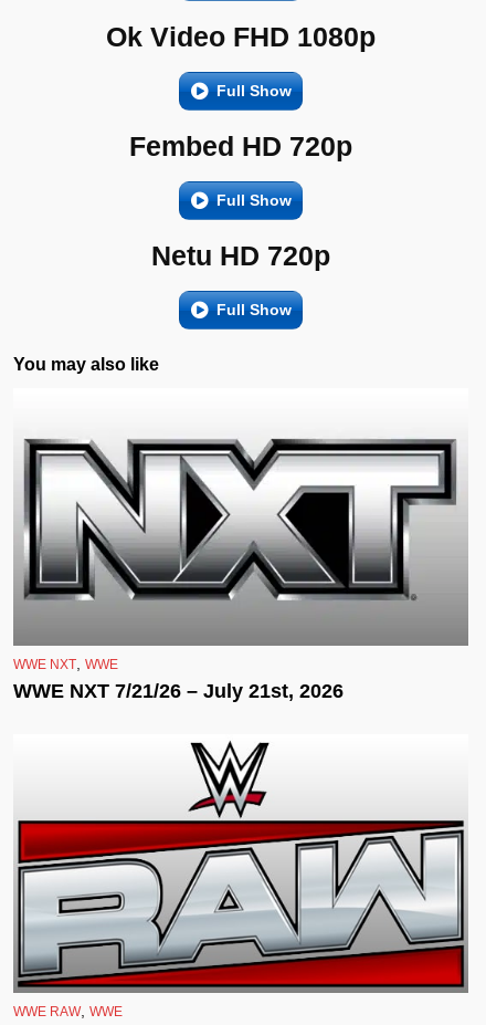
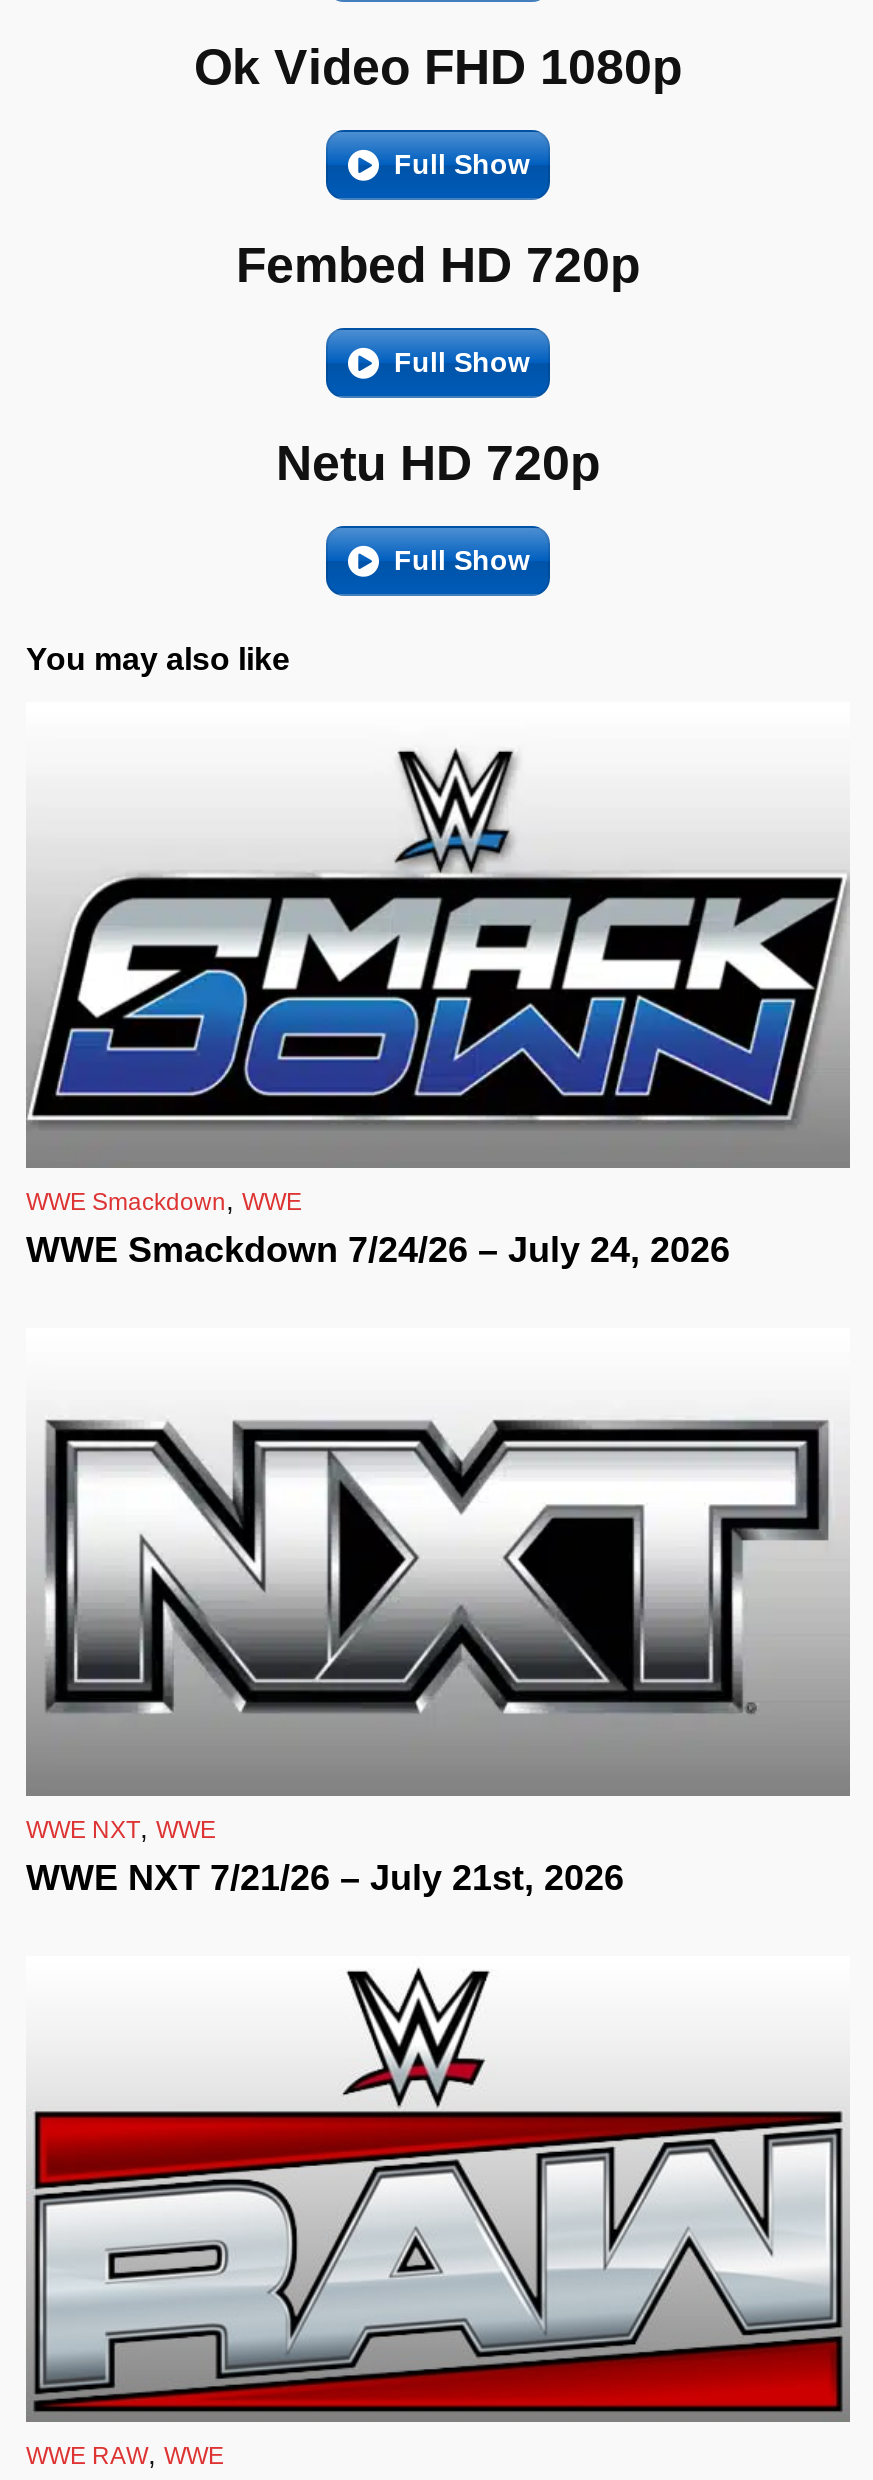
none -> [26,748,848,1271] [image] | WWE Smackdown, WWE | WWE Smackdown 7/24/26 – July 24, 2026

